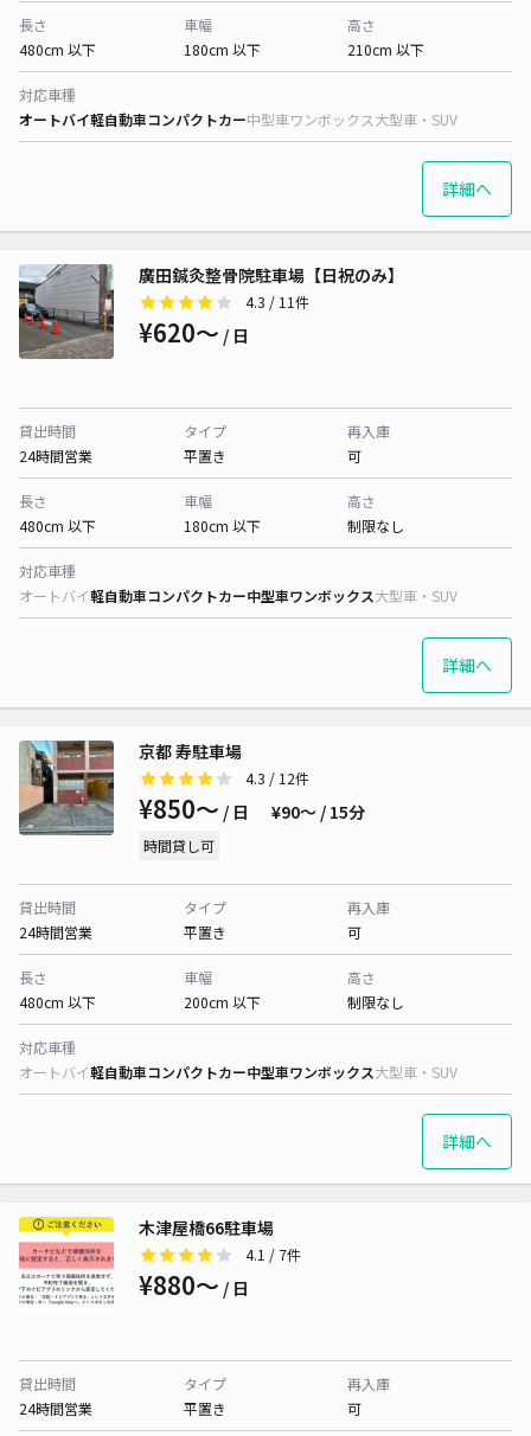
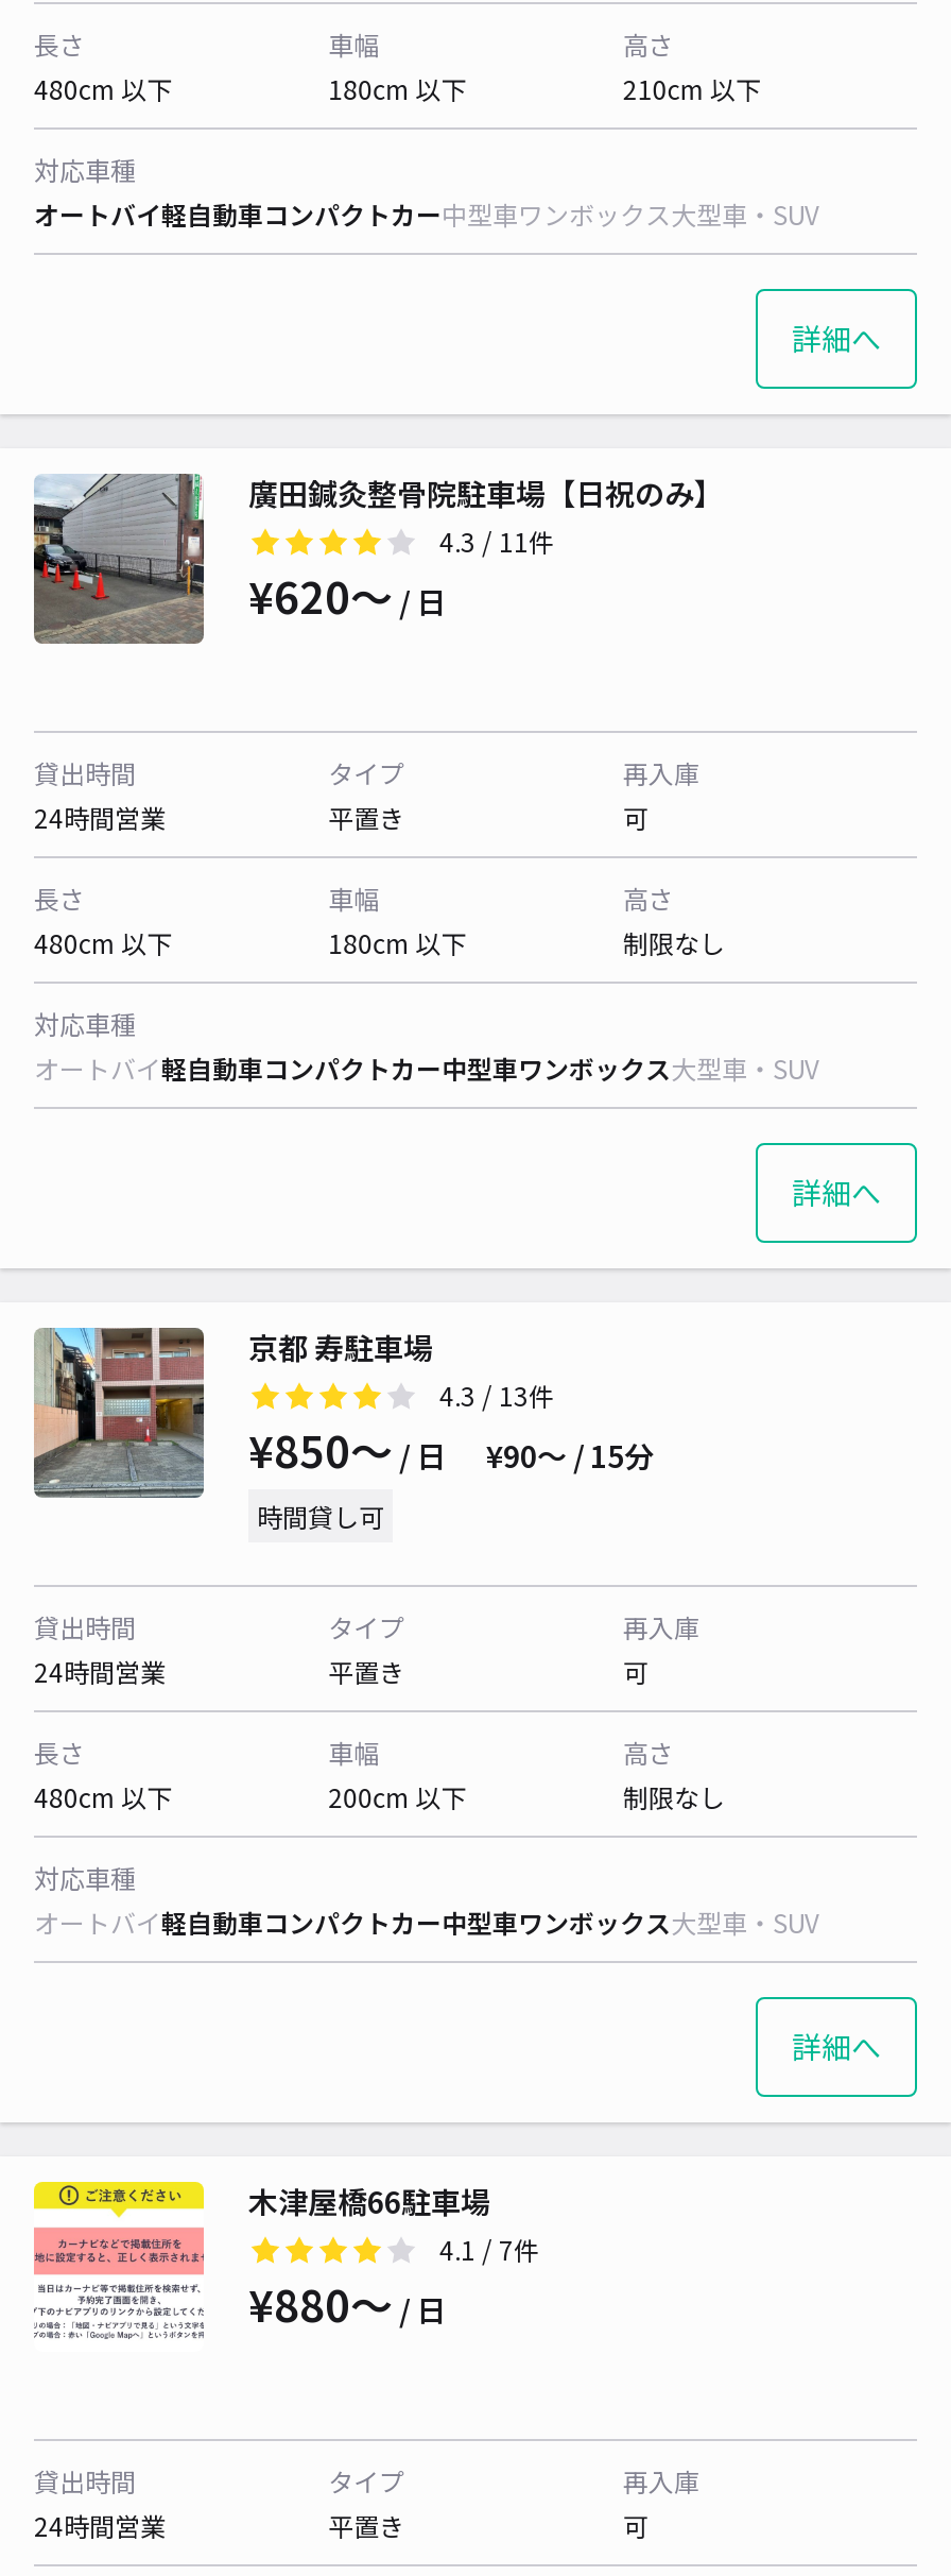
[245,768,309,788] 4.3 / 12件 -> [439,1377,554,1413] 4.3 / 13件

